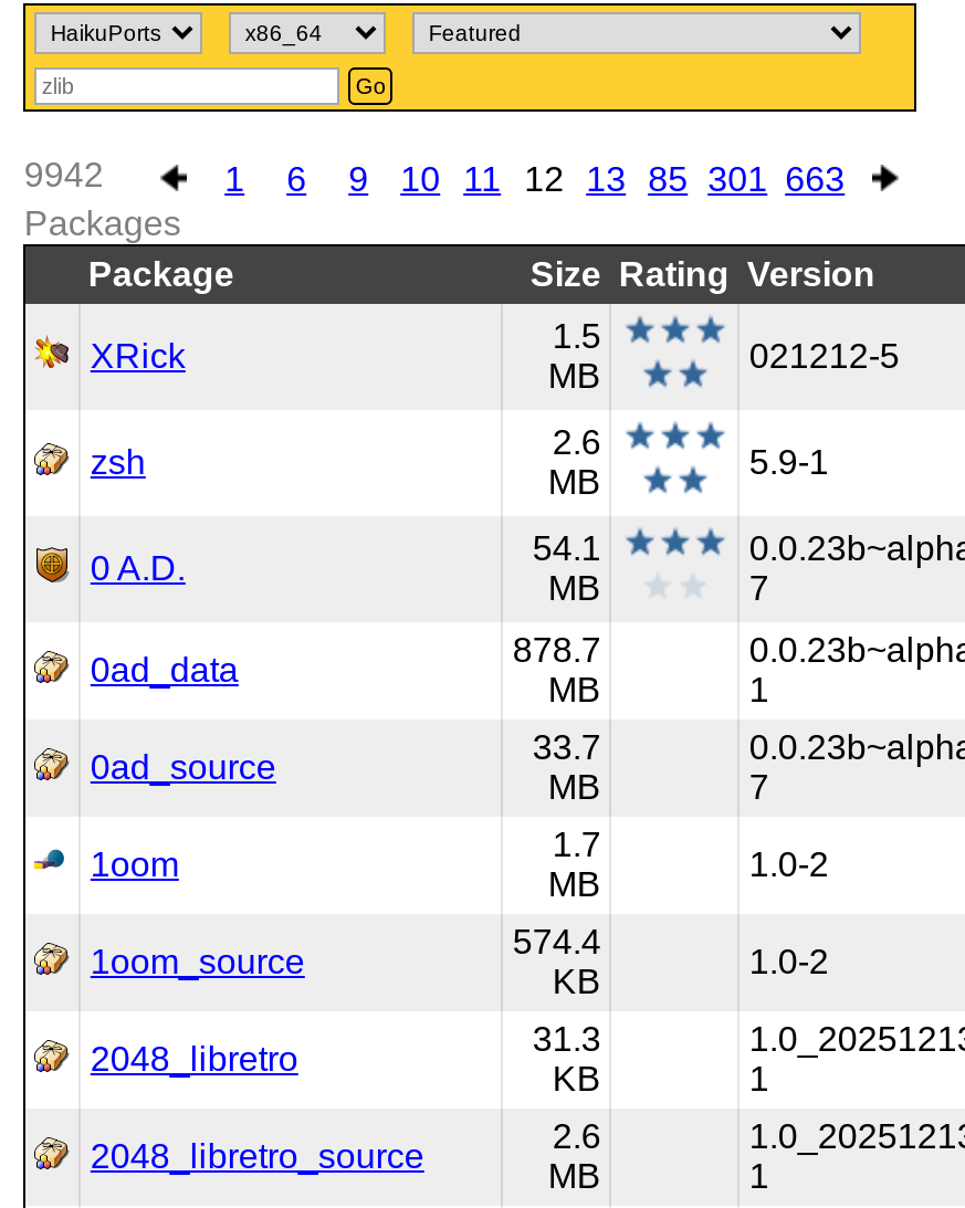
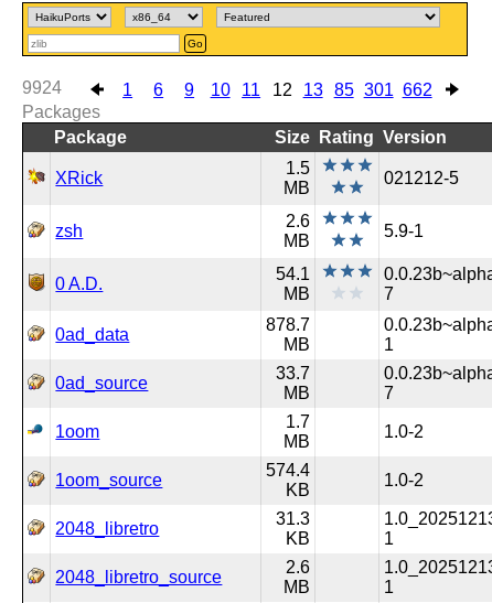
[24,156,104,193] 9942 -> [23,78,62,97] 9924
[225,160,845,198] 1 6 9 10 11 12 13 85 301 663 -> [123,80,432,99] 1 6 9 10 11 12 13 85 301 662

